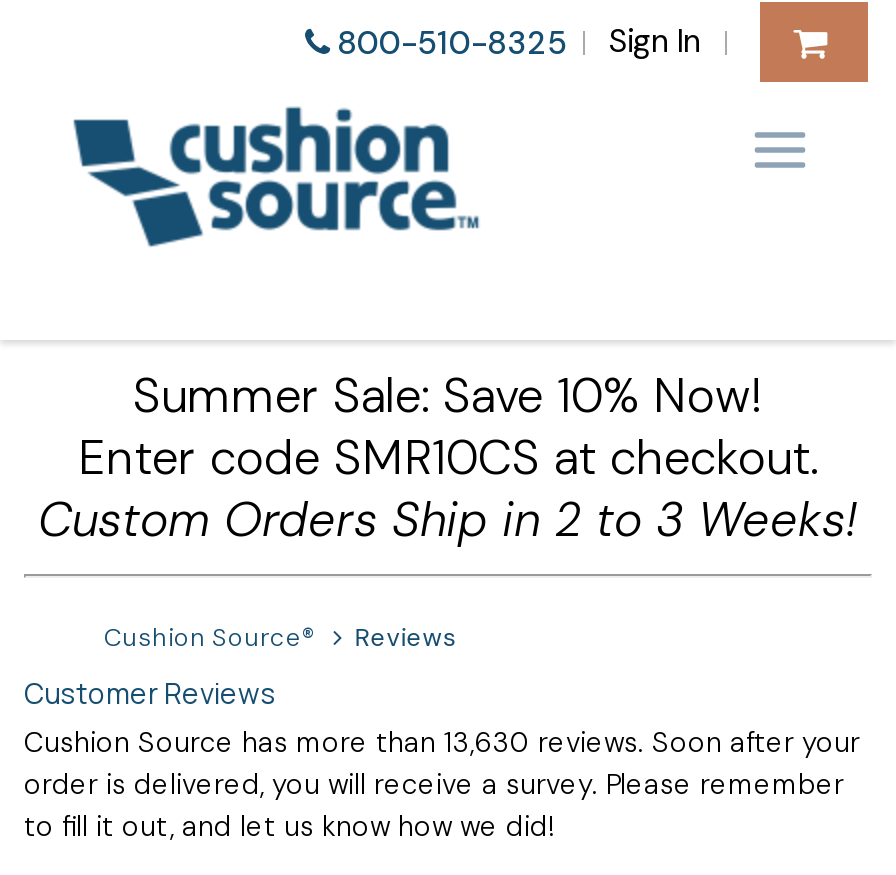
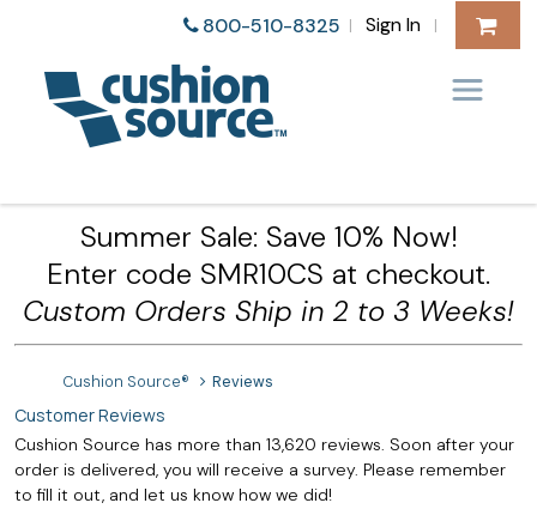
[24,724,860,760] Cushion Source has more than 13,630 reviews. Soon after your -> [14,434,514,455] Cushion Source has more than 13,620 reviews. Soon after your

